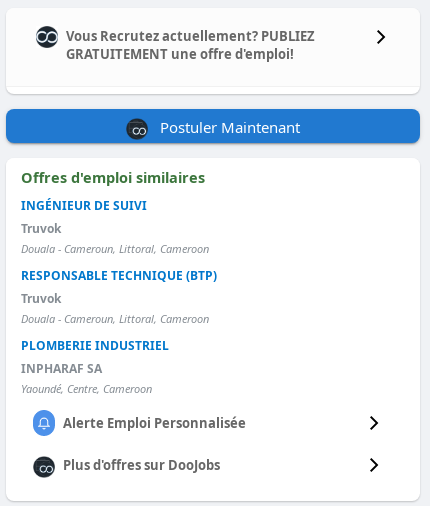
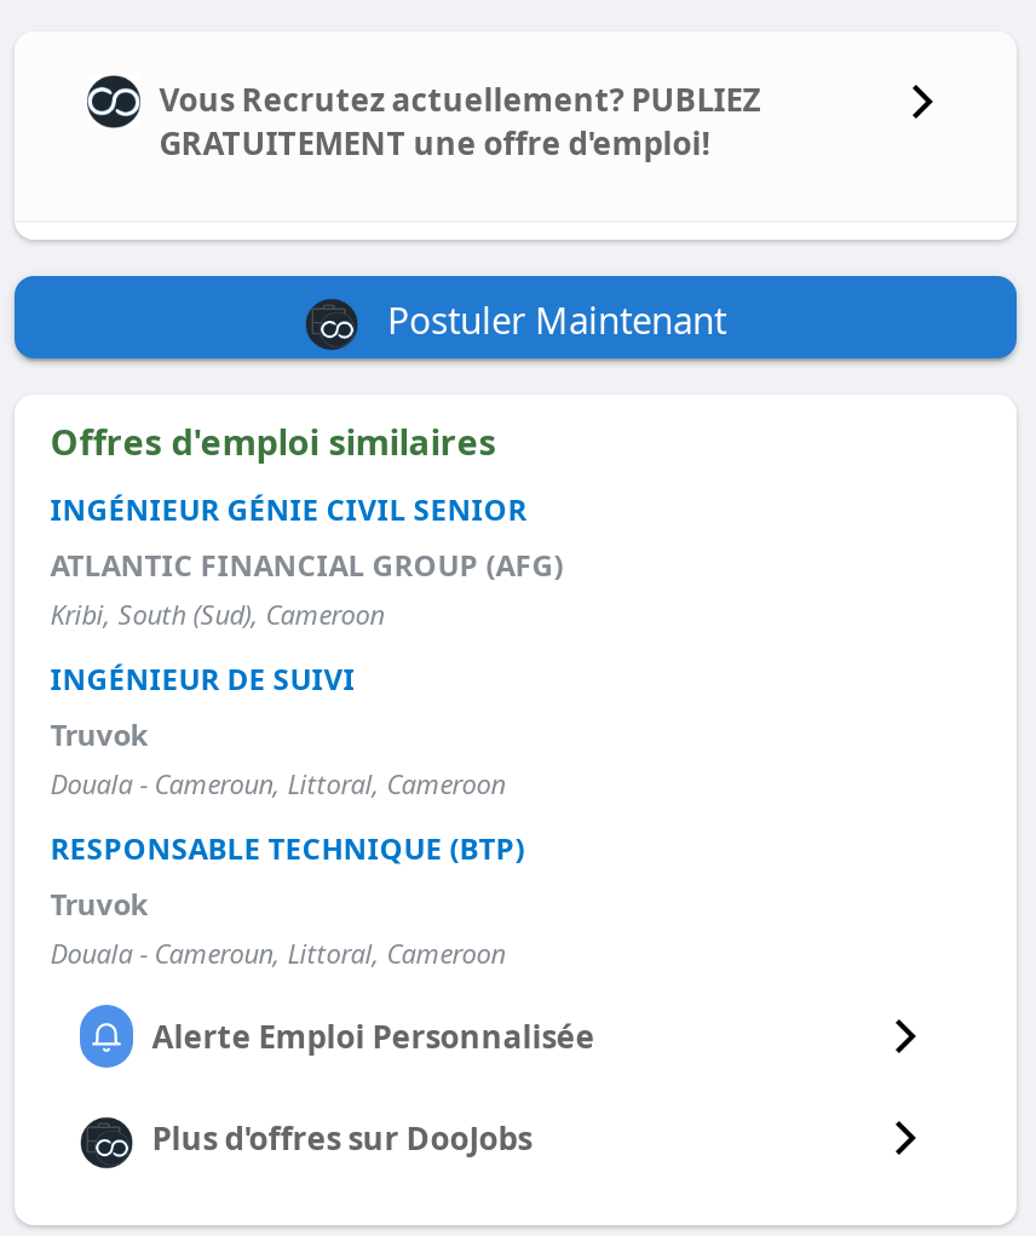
none -> [50,489,563,632] INGÉNIEUR GÉNIE CIVIL SENIOR | ATLANTIC FINANCIAL GROUP (AFG) | Kribi, South (Sud), Cameroon
moved [21,197,217,326] -> [50,658,525,971]: INGÉNIEUR DE SUIVI | Truvok | Douala - Cameroun, Littoral, Cameroon | RESPONSABLE TECHNIQUE (BTP) | Truvok | Douala - Cameroun, Littoral, Cameroon
[21,337,169,396] PLOMBERIE INDUSTRIEL | INPHARAF SA | Yaoundé, Centre, Cameroon -> none

